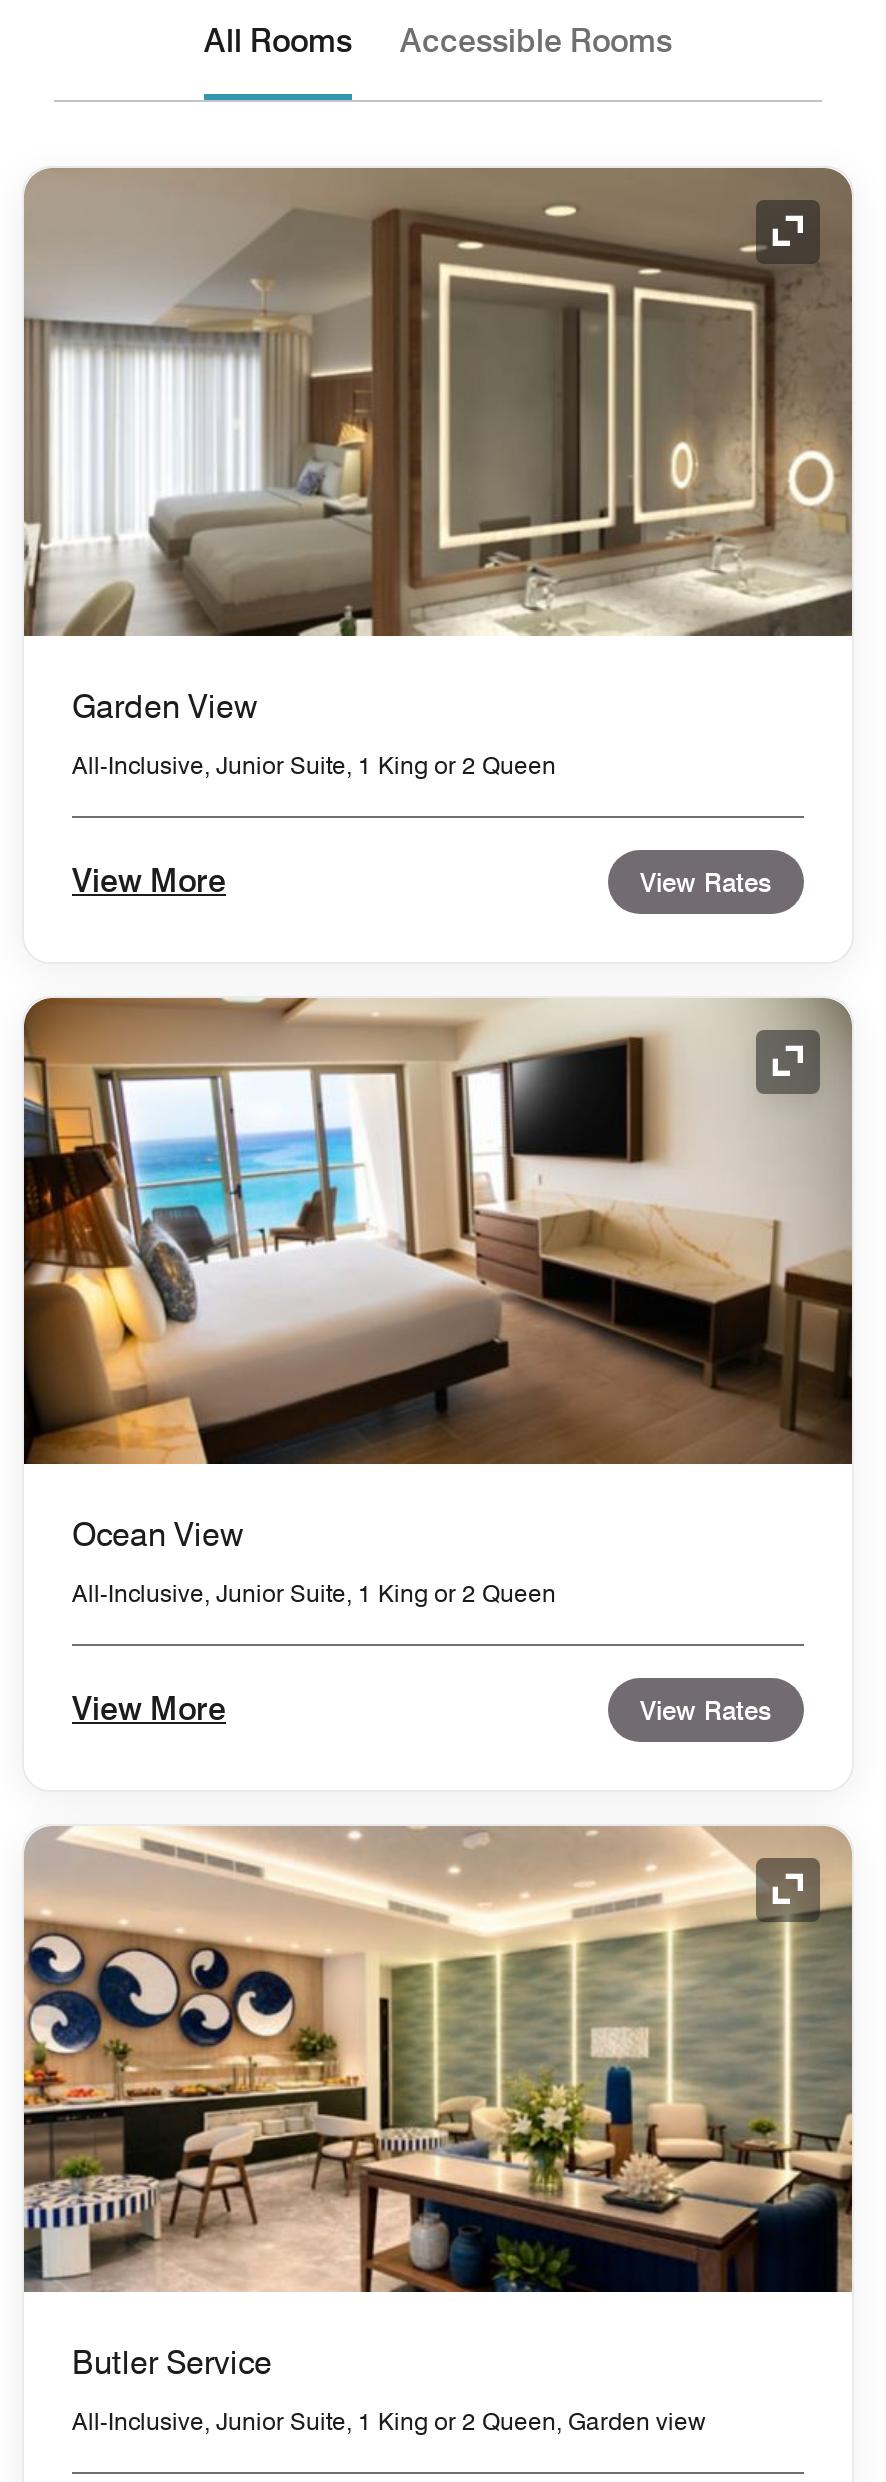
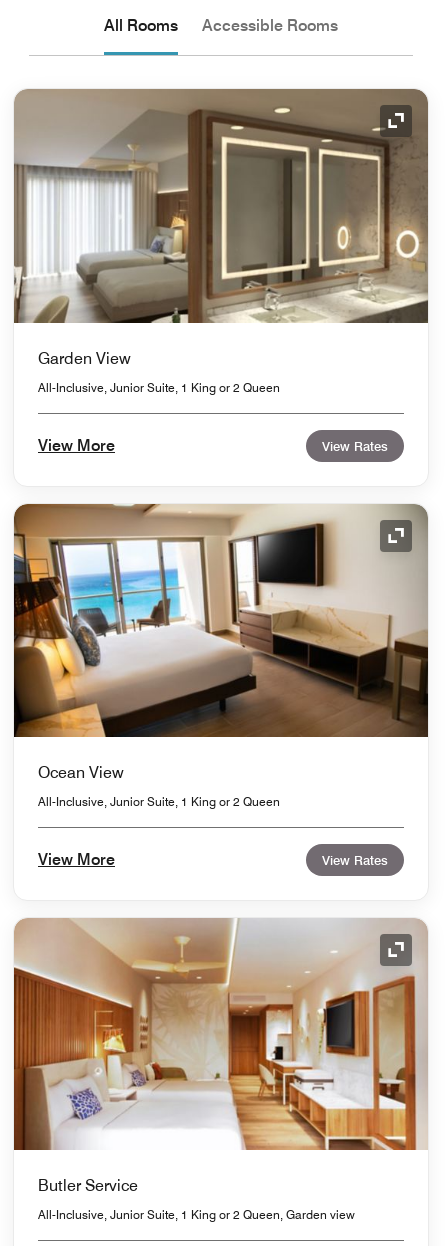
[22,1826,854,2294] [image] -> [13,918,428,1151] [image]

